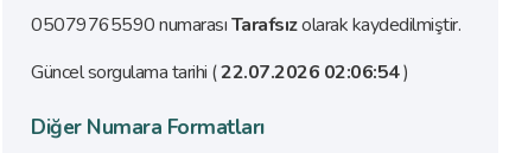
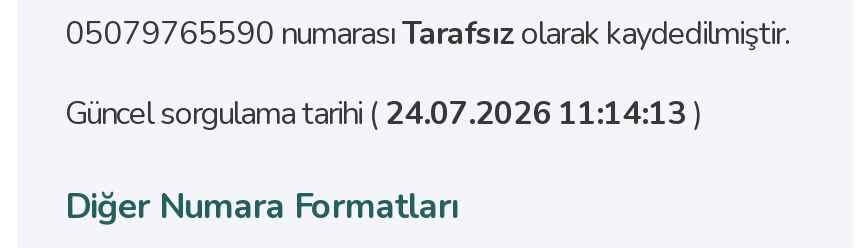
[31,59,409,85] Güncel sorgulama tarihi (22.07.2026 02:06:54) -> [65,92,702,136] Güncel sorgulama tarihi (24.07.2026 11:14:13)

